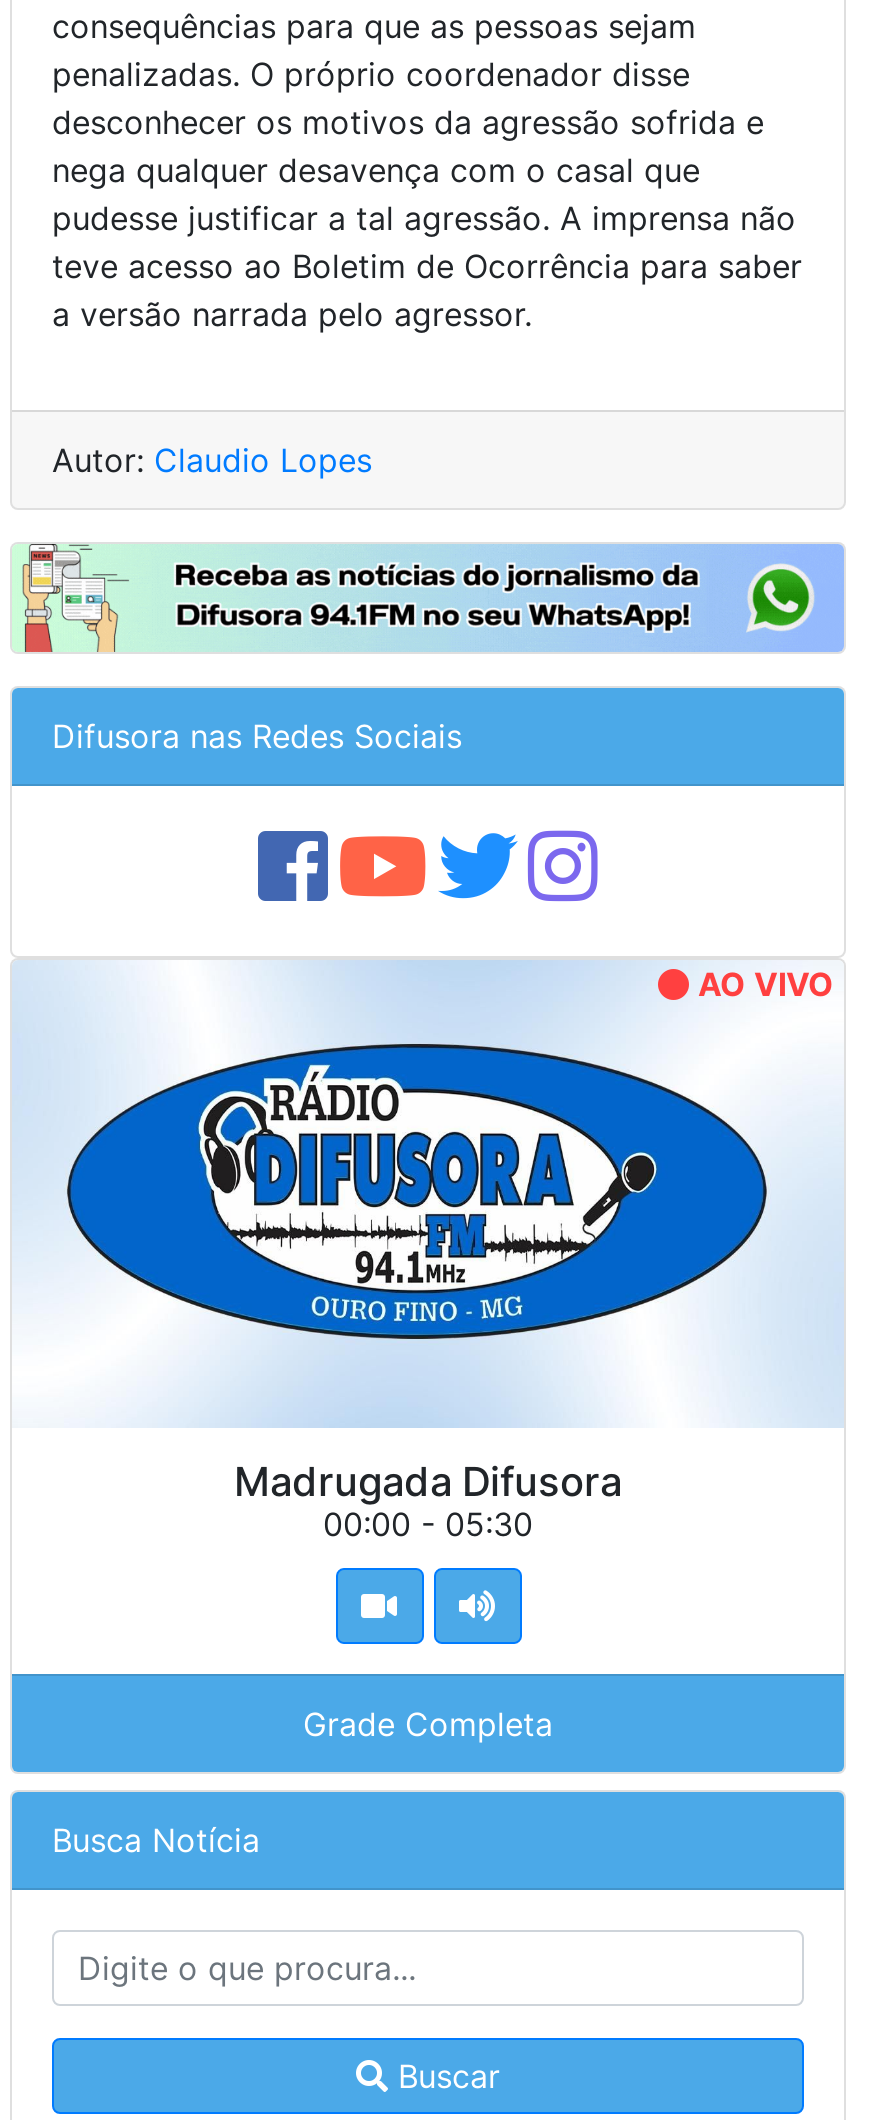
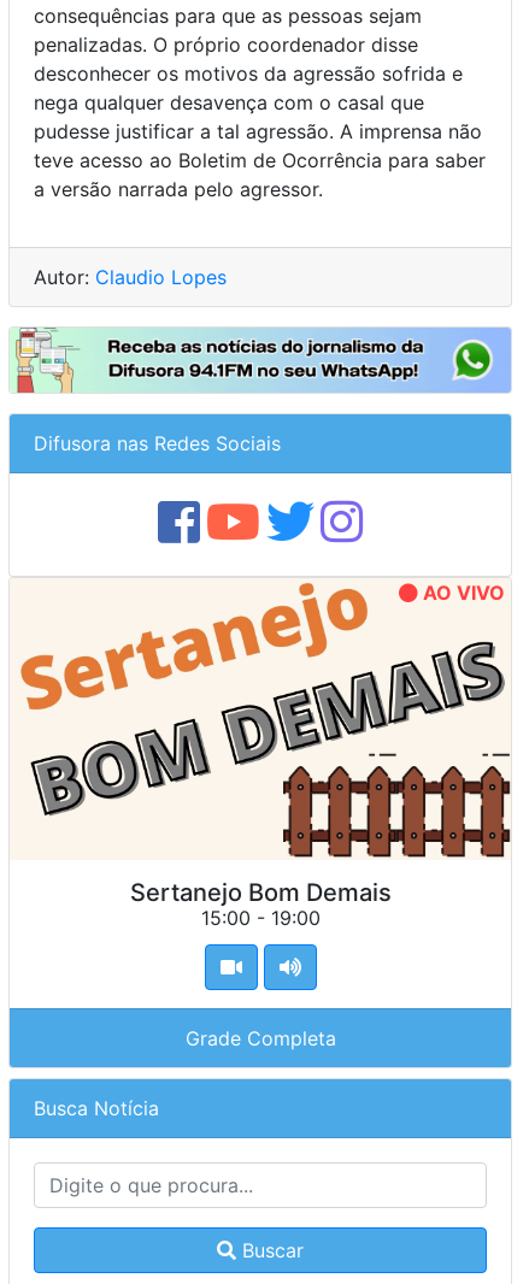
[14,960,842,1543] [image] | Madrugada Difusora | 00:00 - 05:30 -> [11,578,511,929] [image] | Sertanejo Bom Demais | 15:00 - 19:00

